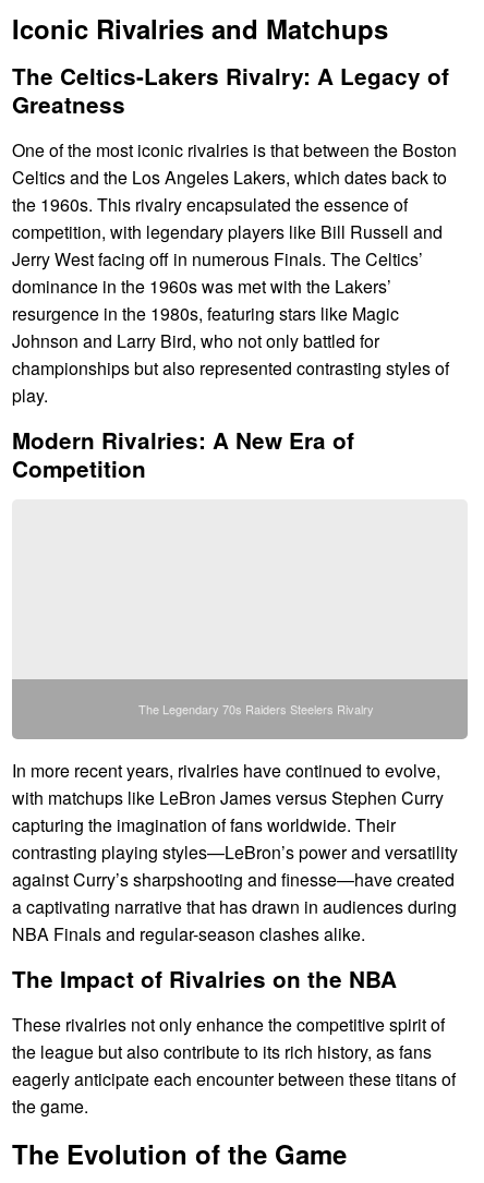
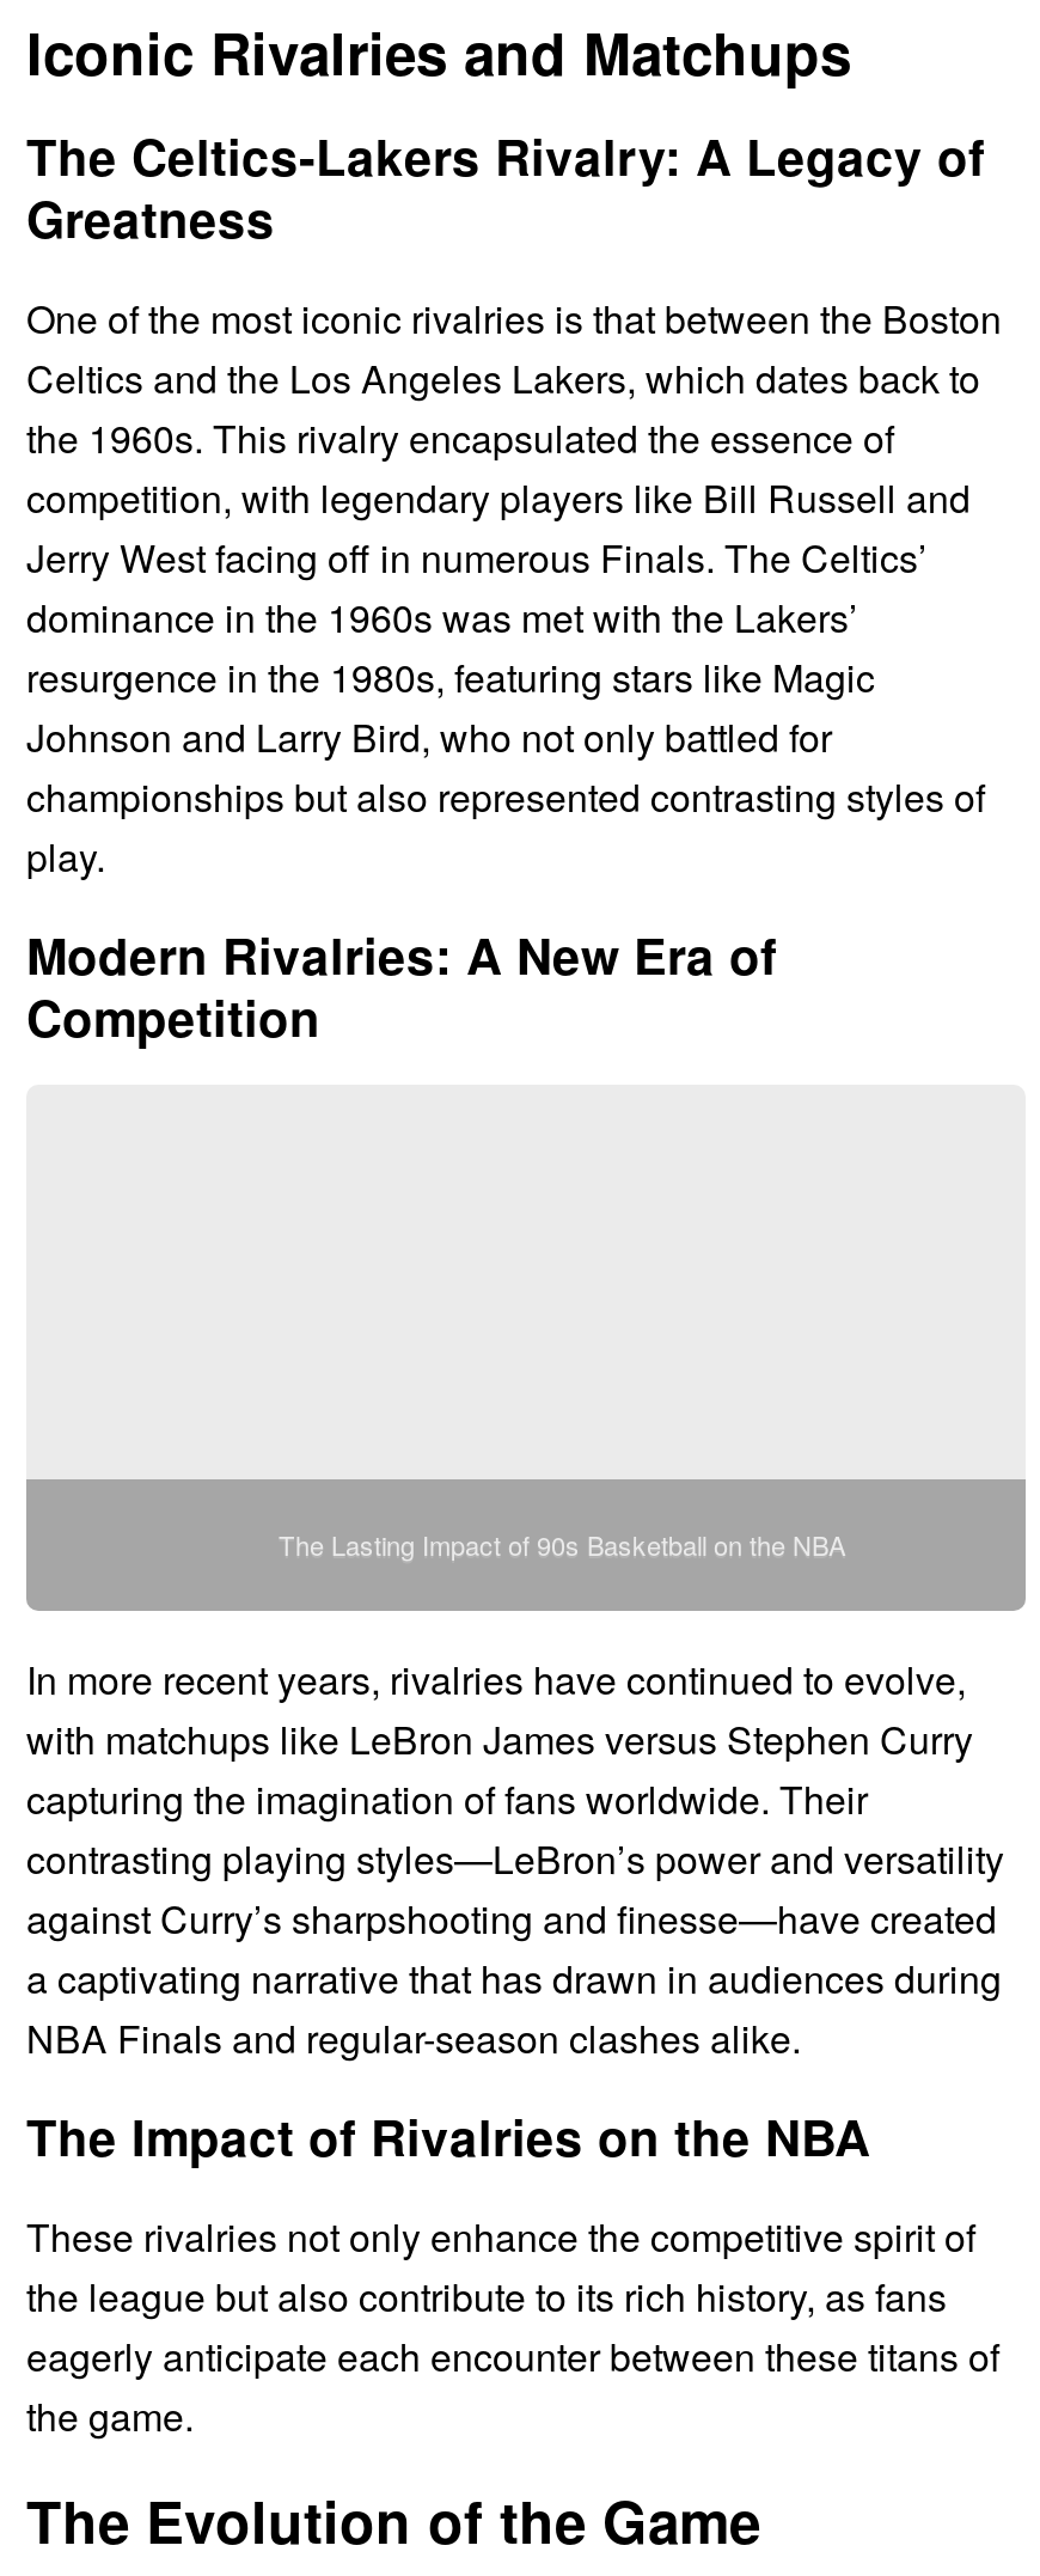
[138,700,374,718] The Legendary 70s Raiders Steelers Rivalry -> [279,1526,845,1564] The Lasting Impact of 90s Basketball on the NBA

